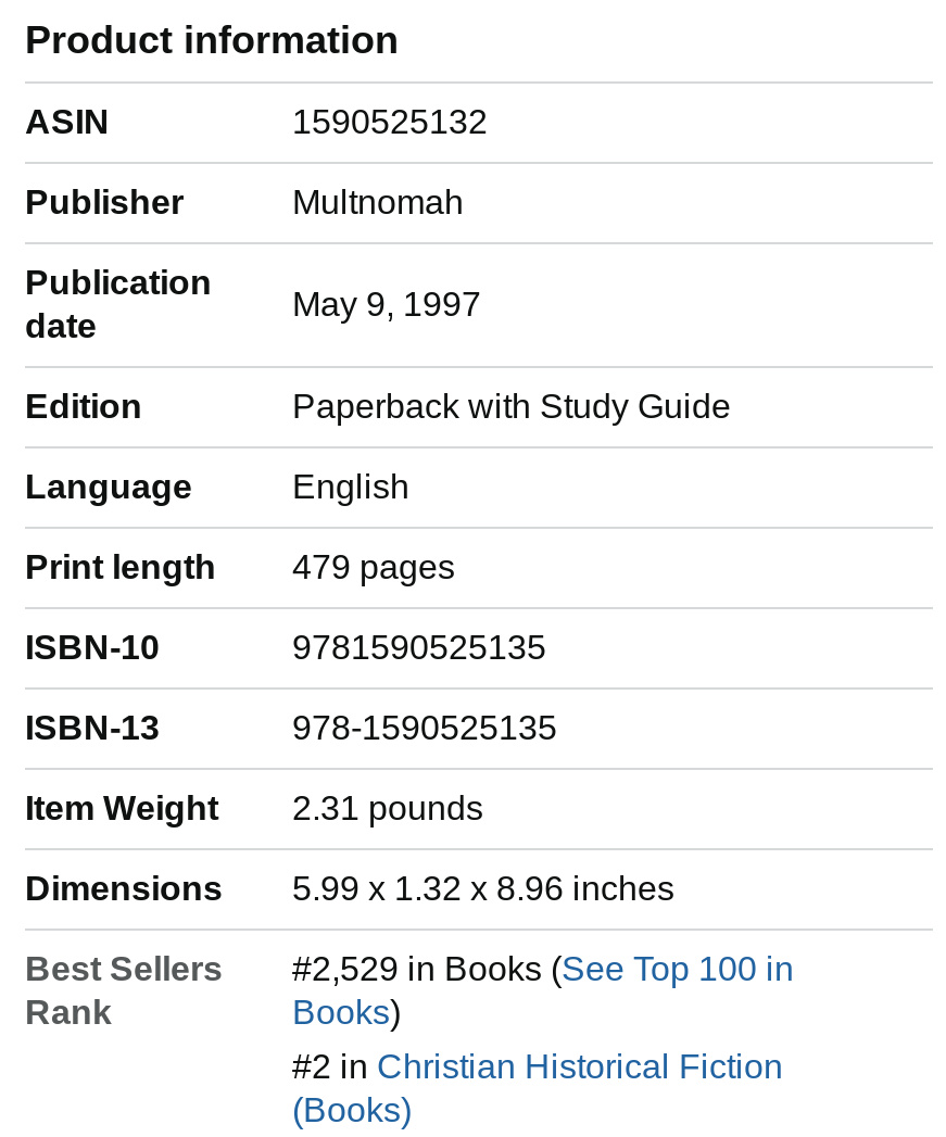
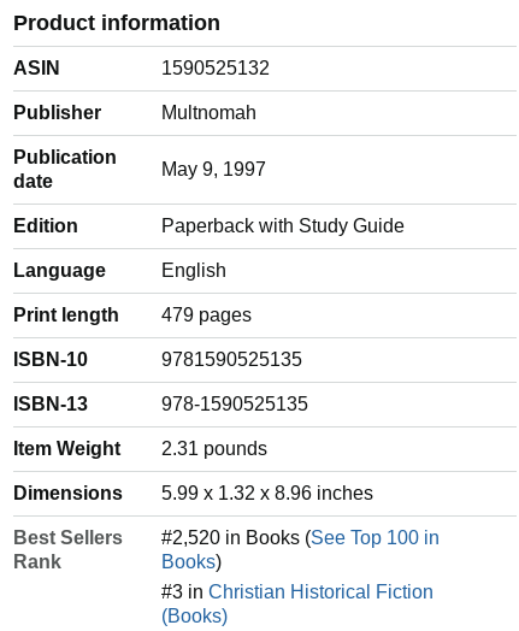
[292,949,794,986] #2,529 in Books (See Top 100 in -> [161,527,440,547] #2,520 in Books (See Top 100 in
[292,1047,783,1084] #2 in Christian Historical Fiction -> [161,581,434,601] #3 in Christian Historical Fiction

